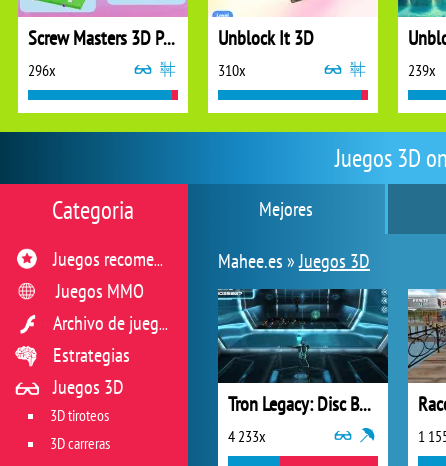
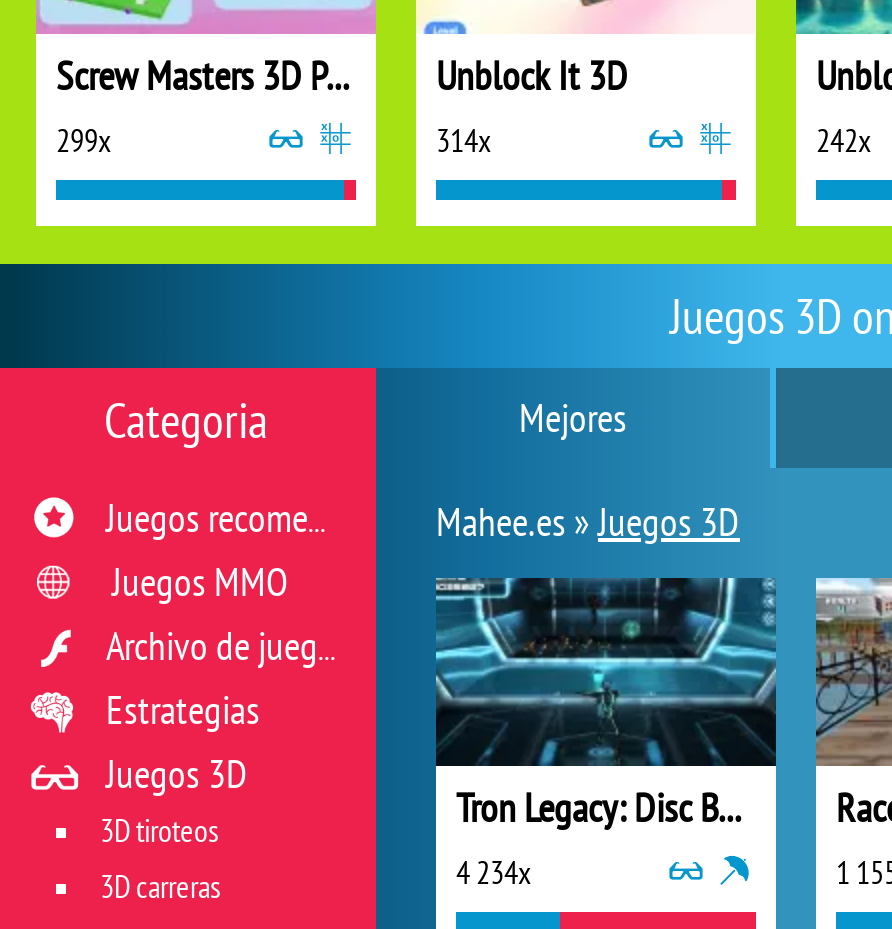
[28,60,56,80] 296x -> [56,120,112,160] 299x
[218,60,246,80] 310x -> [436,120,492,160] 314x
[408,60,436,80] 239x -> [816,120,872,160] 242x
[228,426,266,446] 4 233x -> [456,852,532,892] 4 234x

